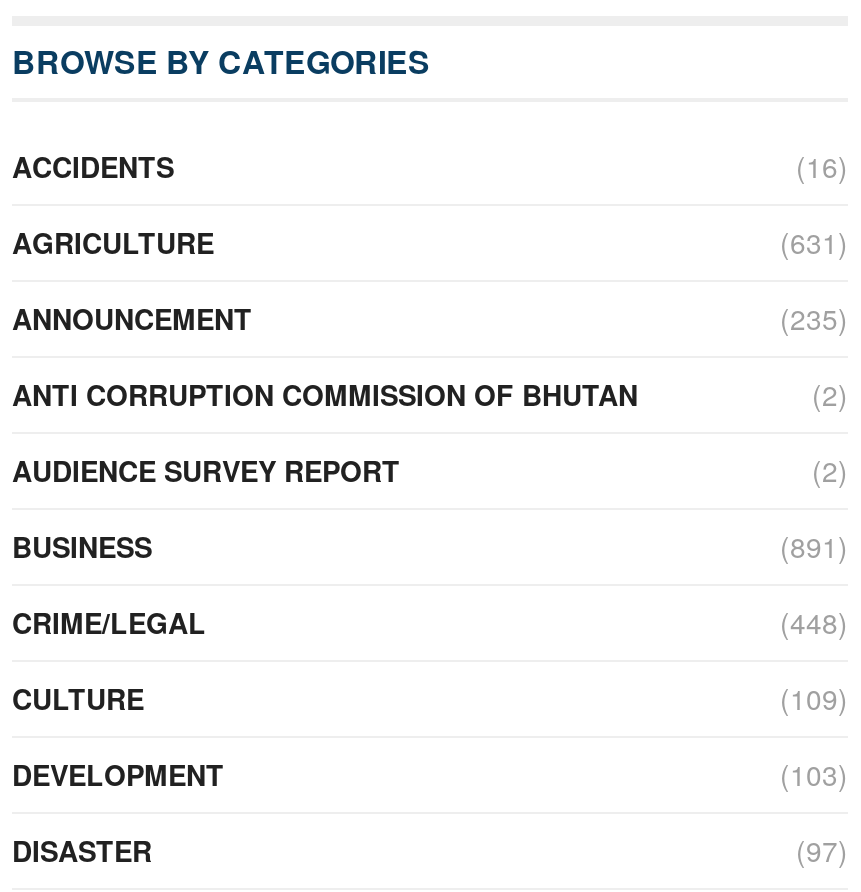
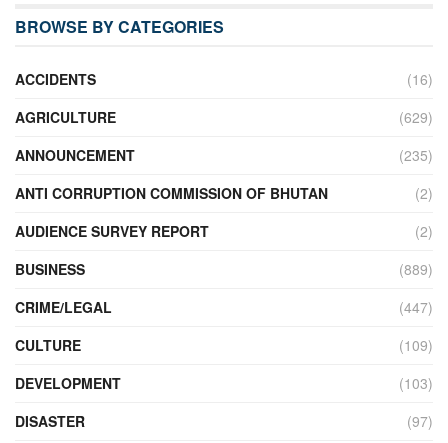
[780,222,848,262] (631) -> [399,107,433,127] (629)
[780,526,848,566] (891) -> [399,259,433,279] (889)
[780,602,848,642] (448) -> [399,297,433,317] (447)

